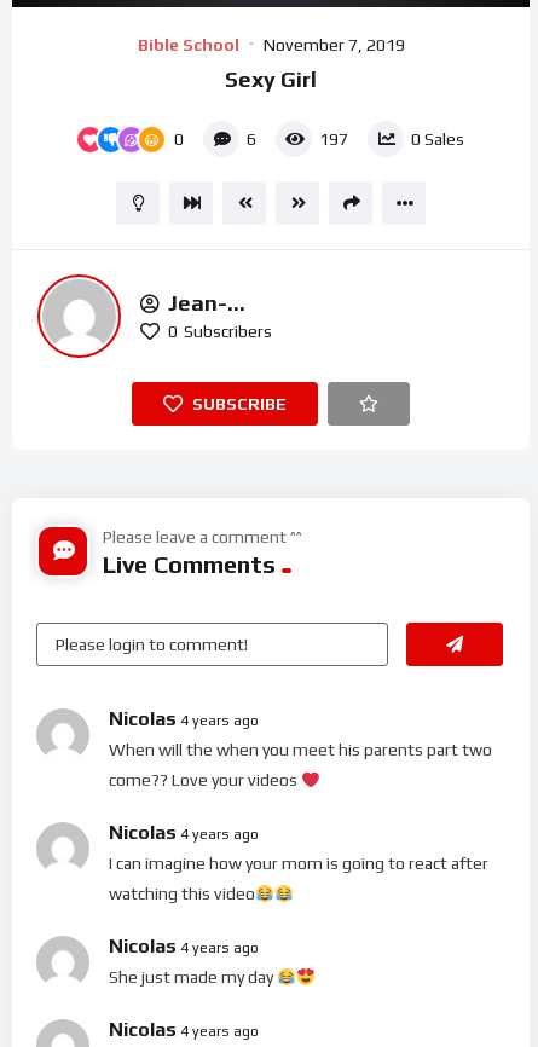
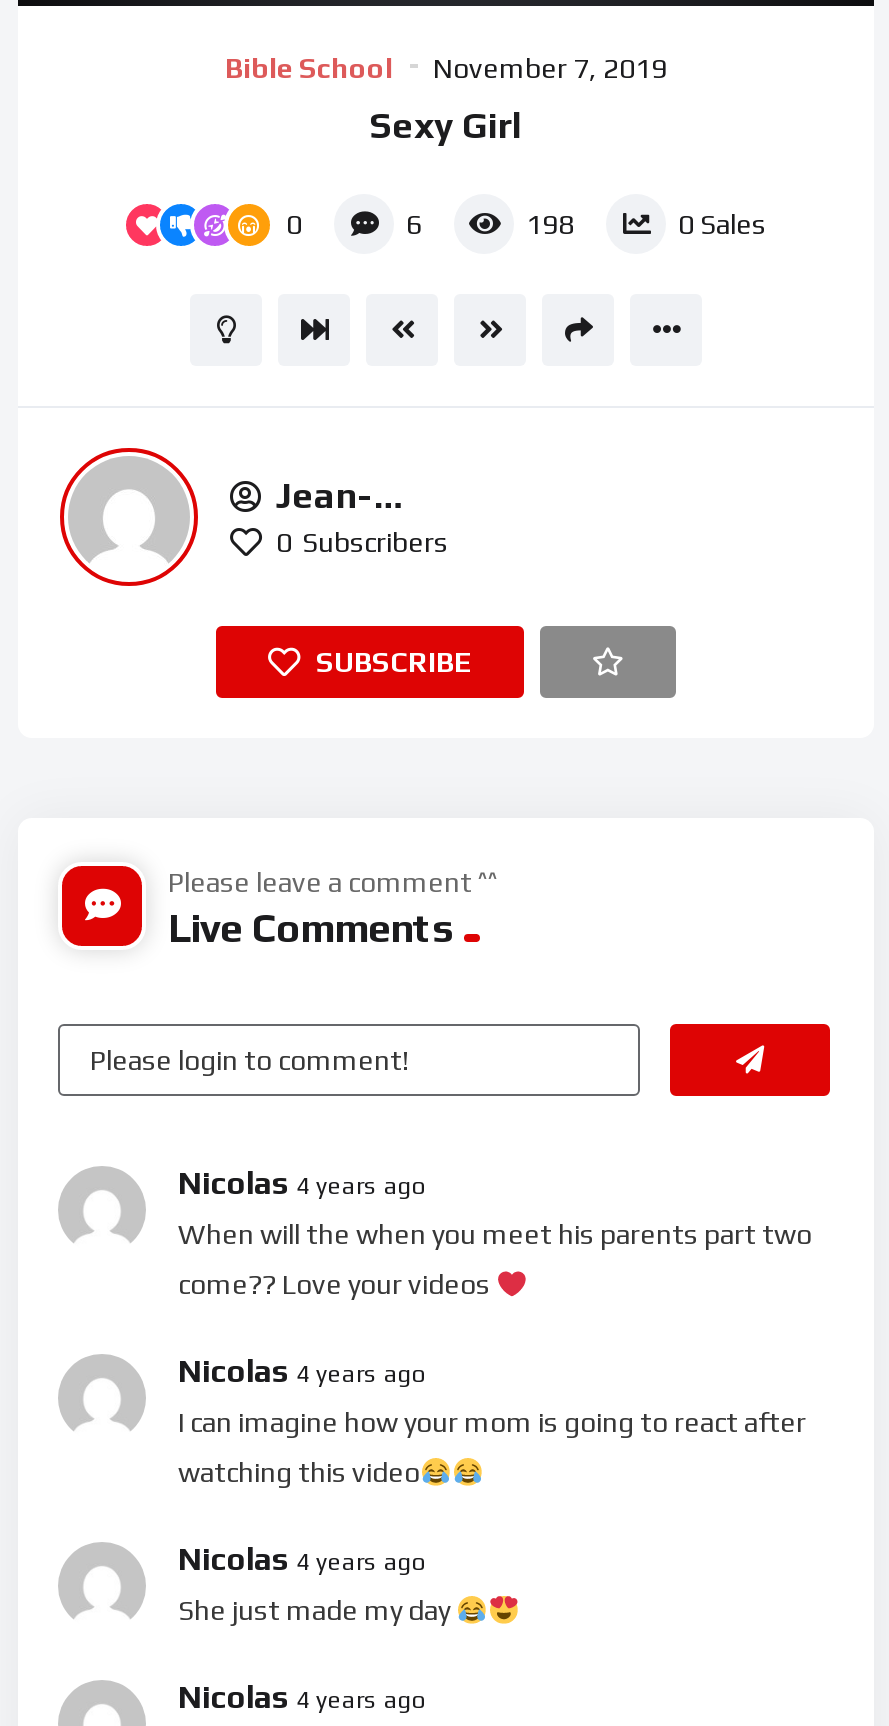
[319,130,348,149] 197 -> [526,209,574,241] 198

